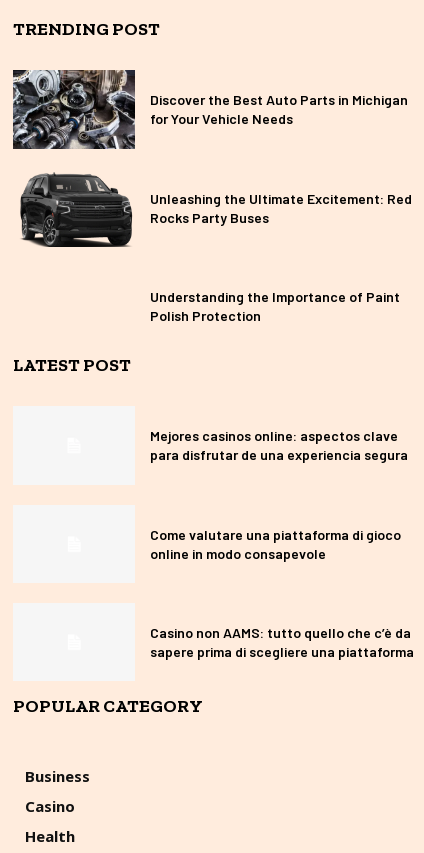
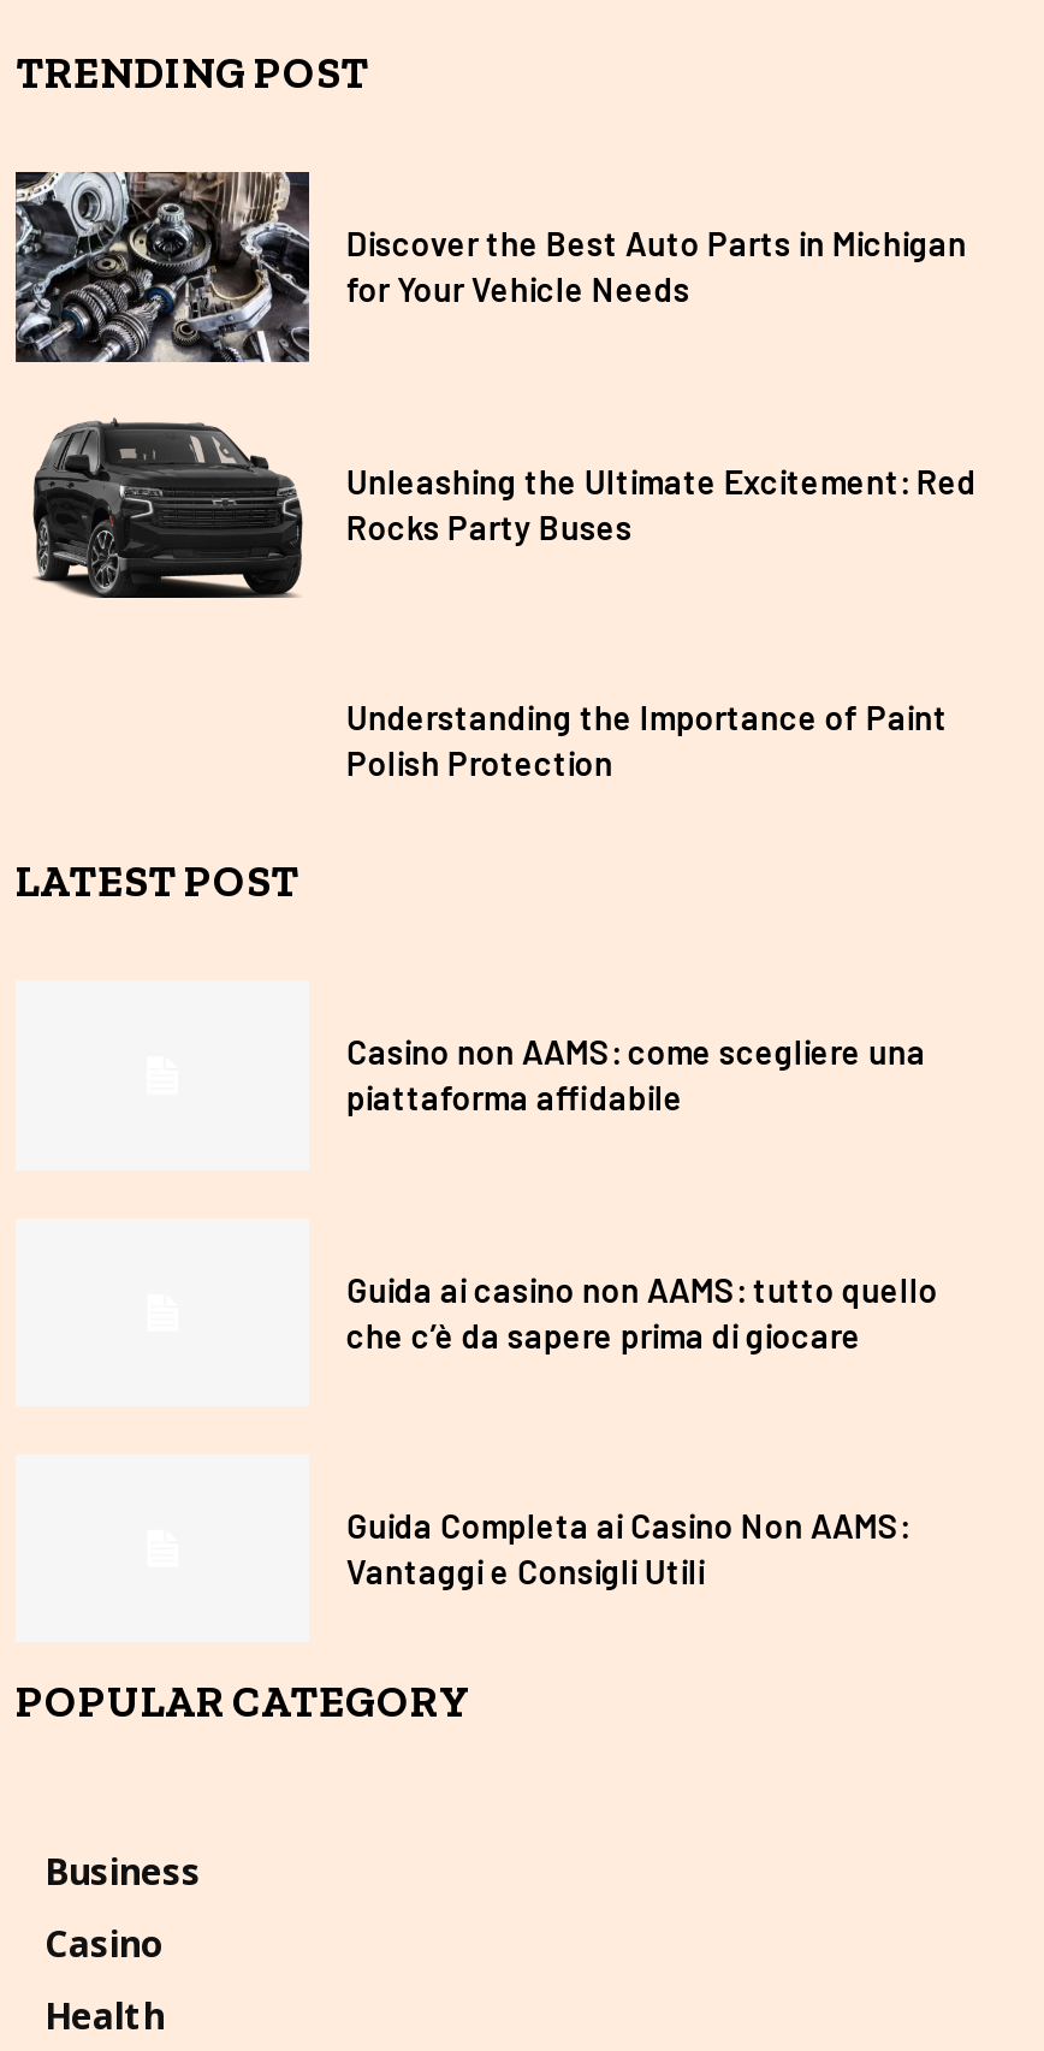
[150,427,408,463] Mejores casinos online: aspectos clave | para disfrutar de una experiencia segura -> [346,1032,926,1118] Casino non AAMS: come scegliere una | piattaforma affidabile
[150,526,401,562] Come valutare una piattaforma di gioco | online in modo consapevole -> [346,1269,938,1355] Guida ai casino non AAMS: tutto quello | che c’è da sapere prima di giocare
[150,624,414,660] Casino non AAMS: tutto quello che c’è da | sapere prima di scegliere una piattaforma -> [346,1505,909,1592] Guida Completa ai Casino Non AAMS: | Vantaggi e Consigli Utili

